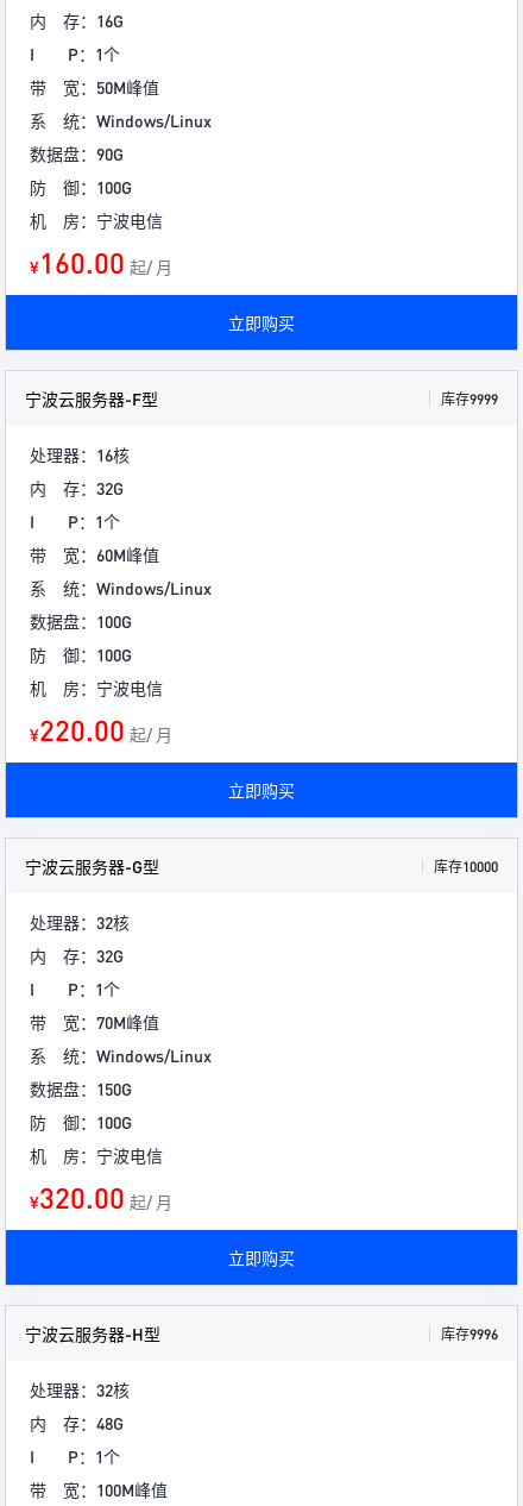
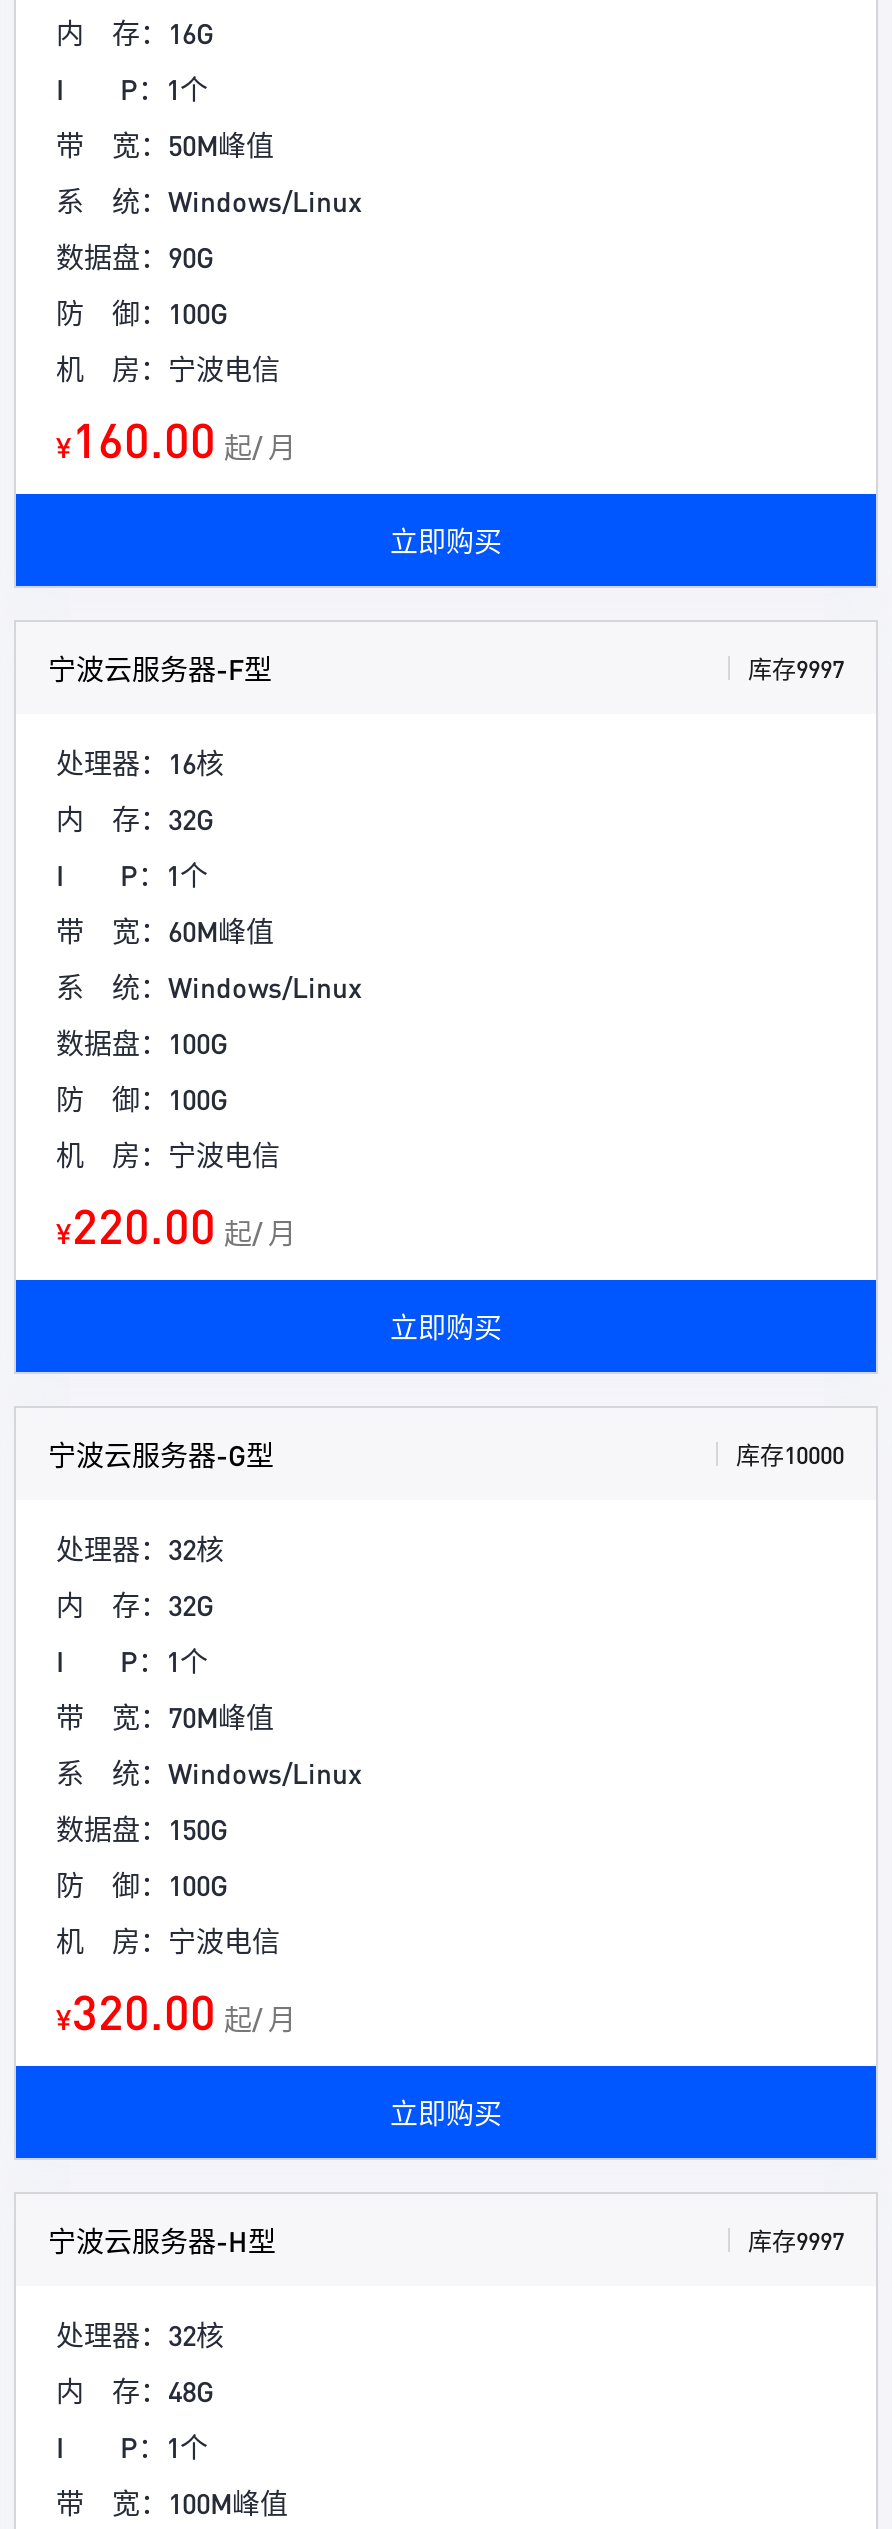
[441,390,498,408] 库存9999 -> [748,654,844,684] 库存9997
[441,1325,498,1343] 库存9996 -> [748,2226,844,2256] 库存9997

